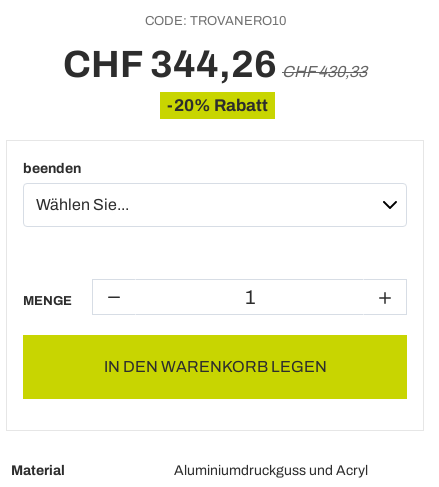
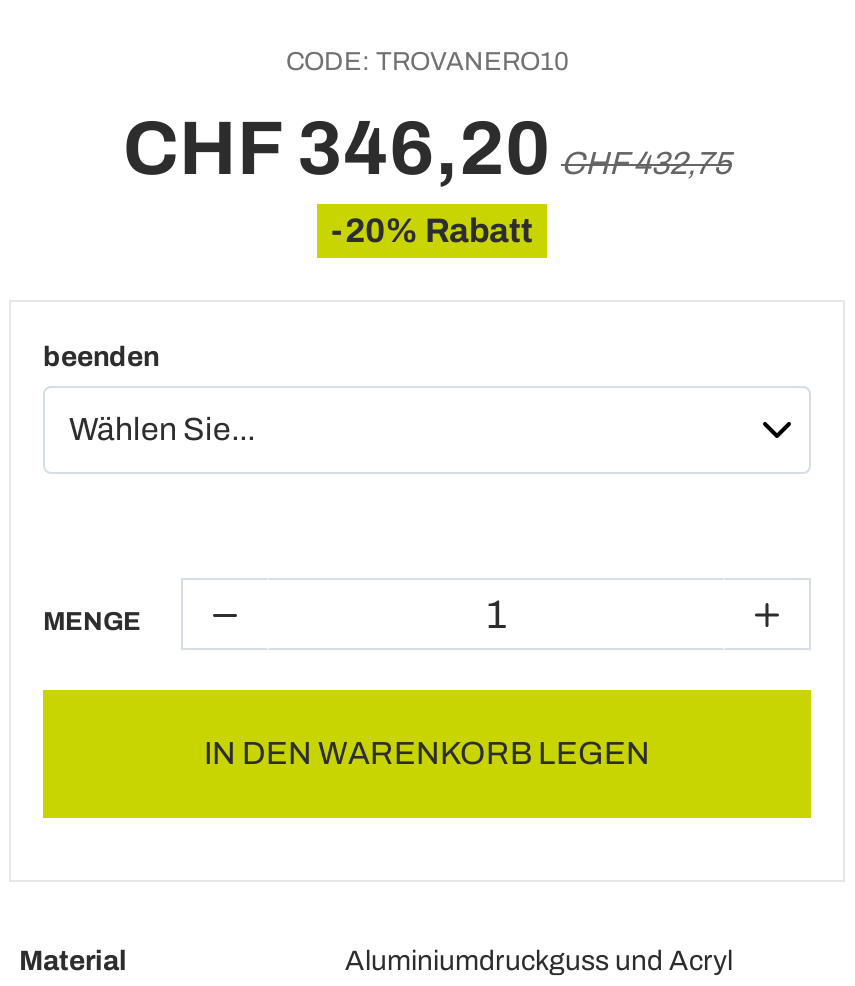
[63,44,367,85] CHF 344,26 CHF 430,33 -> [123,107,731,189] CHF 346,20 CHF 432,75

